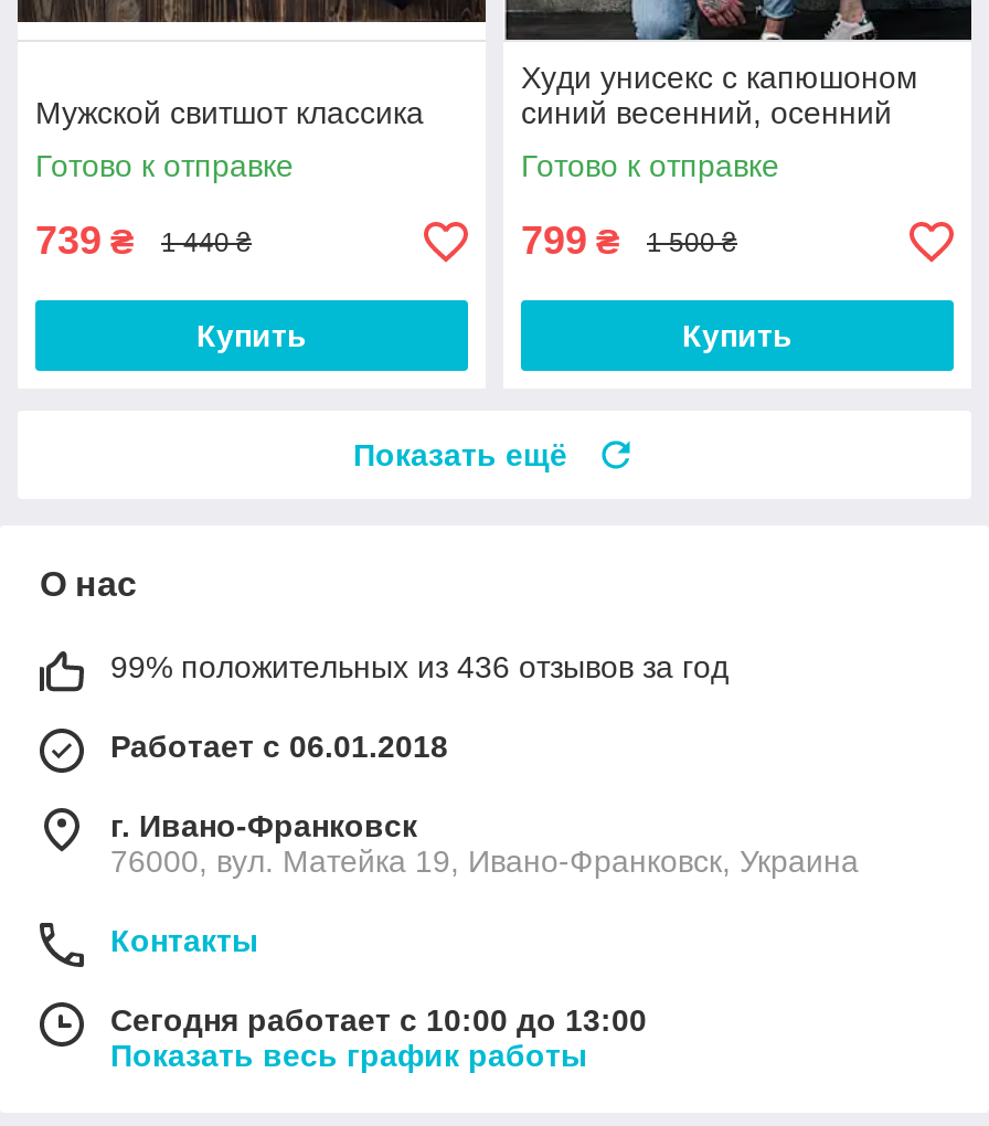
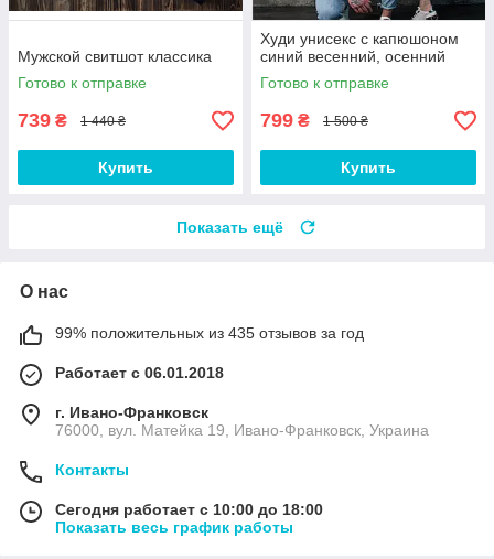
[110,650,729,686] 99% положительных из 436 отзывов за год -> [55,325,364,342] 99% положительных из 435 отзывов за год
[110,1003,647,1039] Сегодня работает с 10:00 до 13:00 -> [55,501,323,519] Сегодня работает с 10:00 до 18:00

